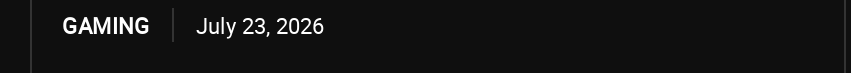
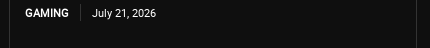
[62,10,324,40] GAMING July 23, 2026 -> [25,5,156,20] GAMING July 21, 2026

